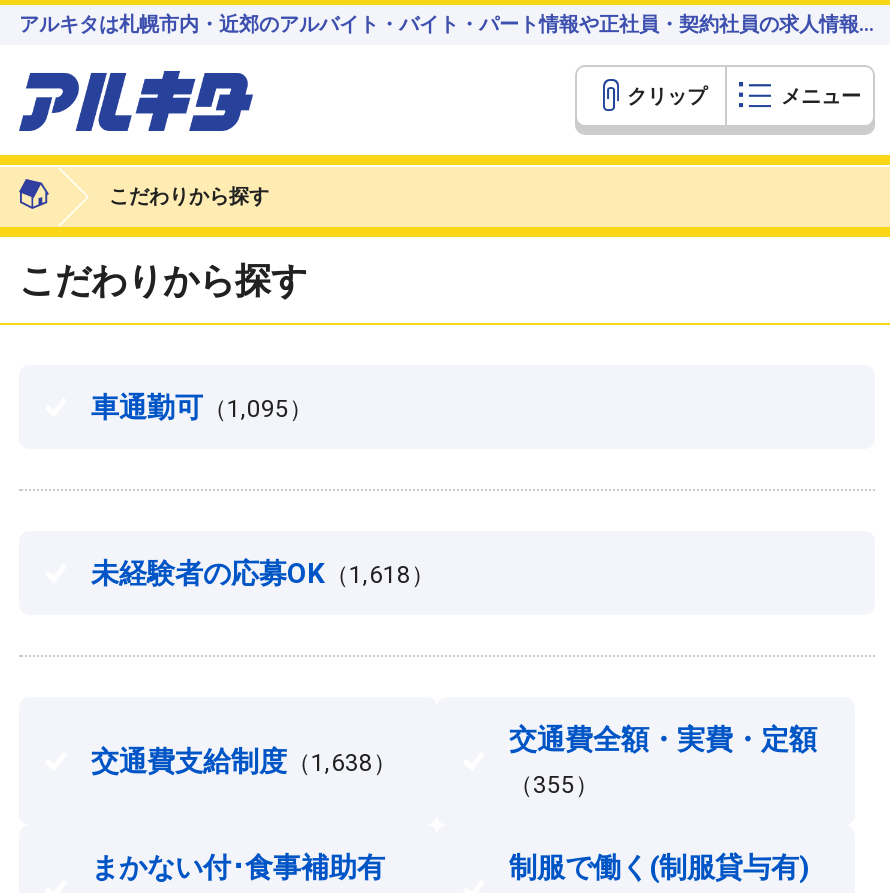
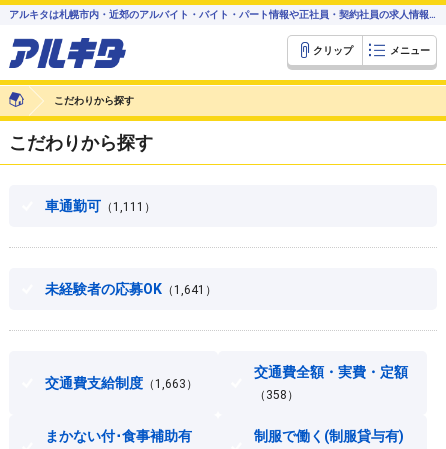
[91,391,313,423] 車通勤可（1,095） -> [45,198,156,214] 車通勤可（1,111）
[91,557,435,589] 未経験者の応募OK（1,618） -> [45,281,217,297] 未経験者の応募OK（1,641）
[91,745,397,777] 交通費支給制度（1,638） -> [45,375,198,391] 交通費支給制度（1,663）
[509,771,599,799] （355） -> [254,388,299,402] （358）

